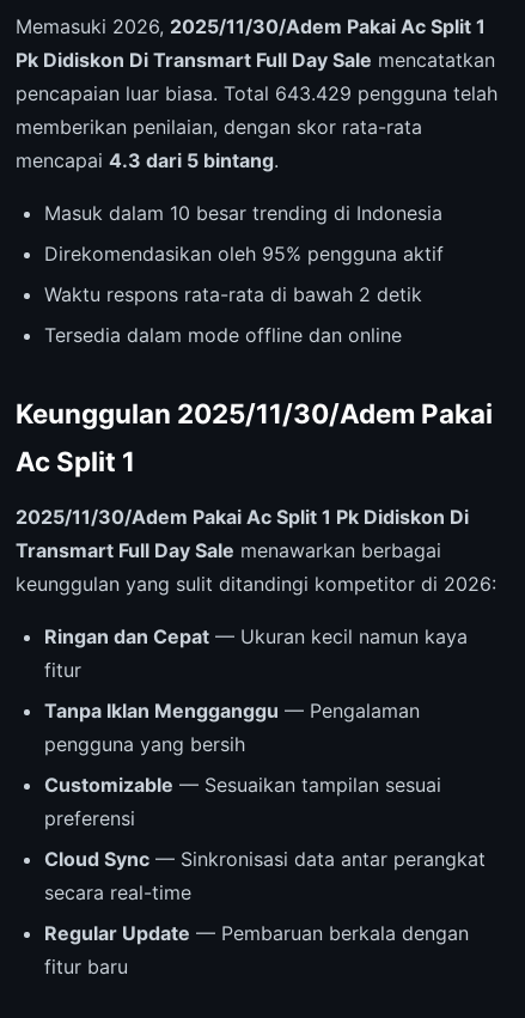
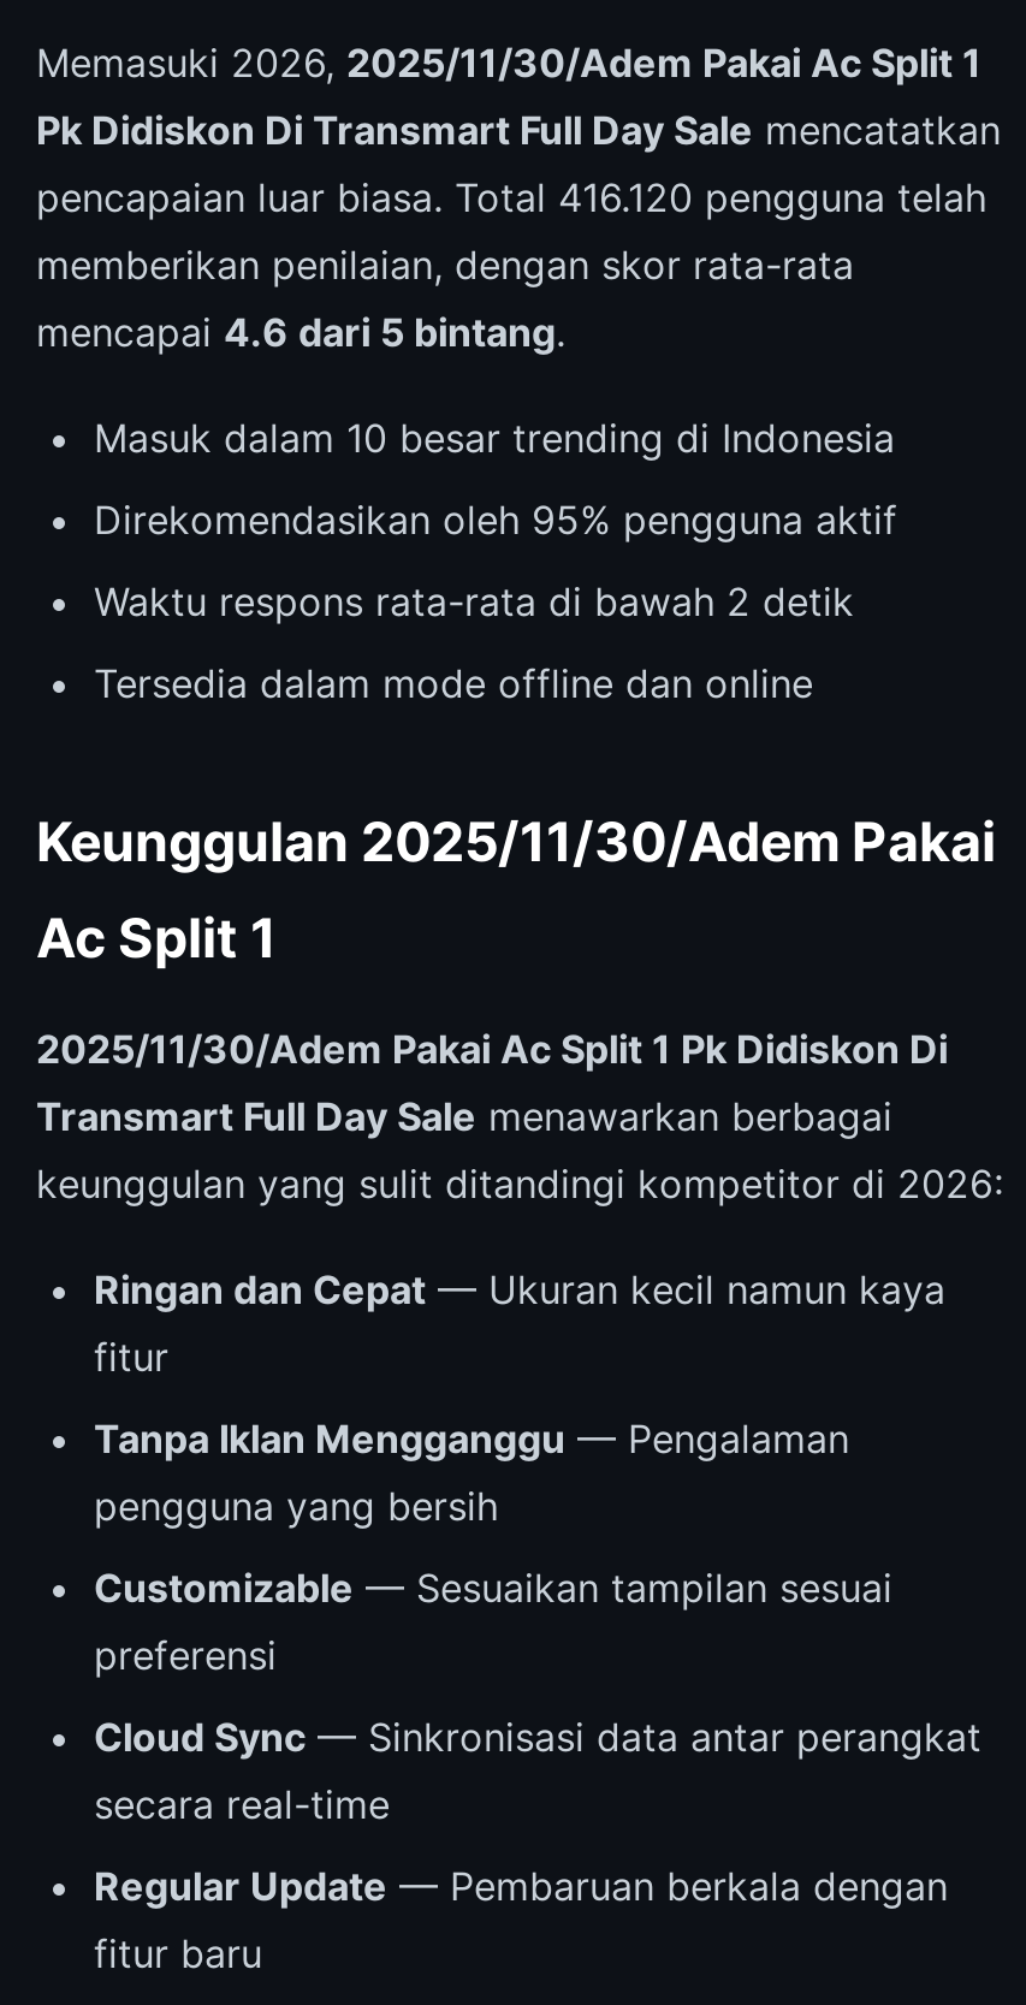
[16,82,497,106] pencapaian luar biasa. Total 643.429 pengguna telah -> [36,174,986,223] pencapaian luar biasa. Total 416.120 pengguna telah
[16,149,279,173] mencapai 4.3 dari 5 bintang. -> [36,309,565,357] mencapai 4.6 dari 5 bintang.

